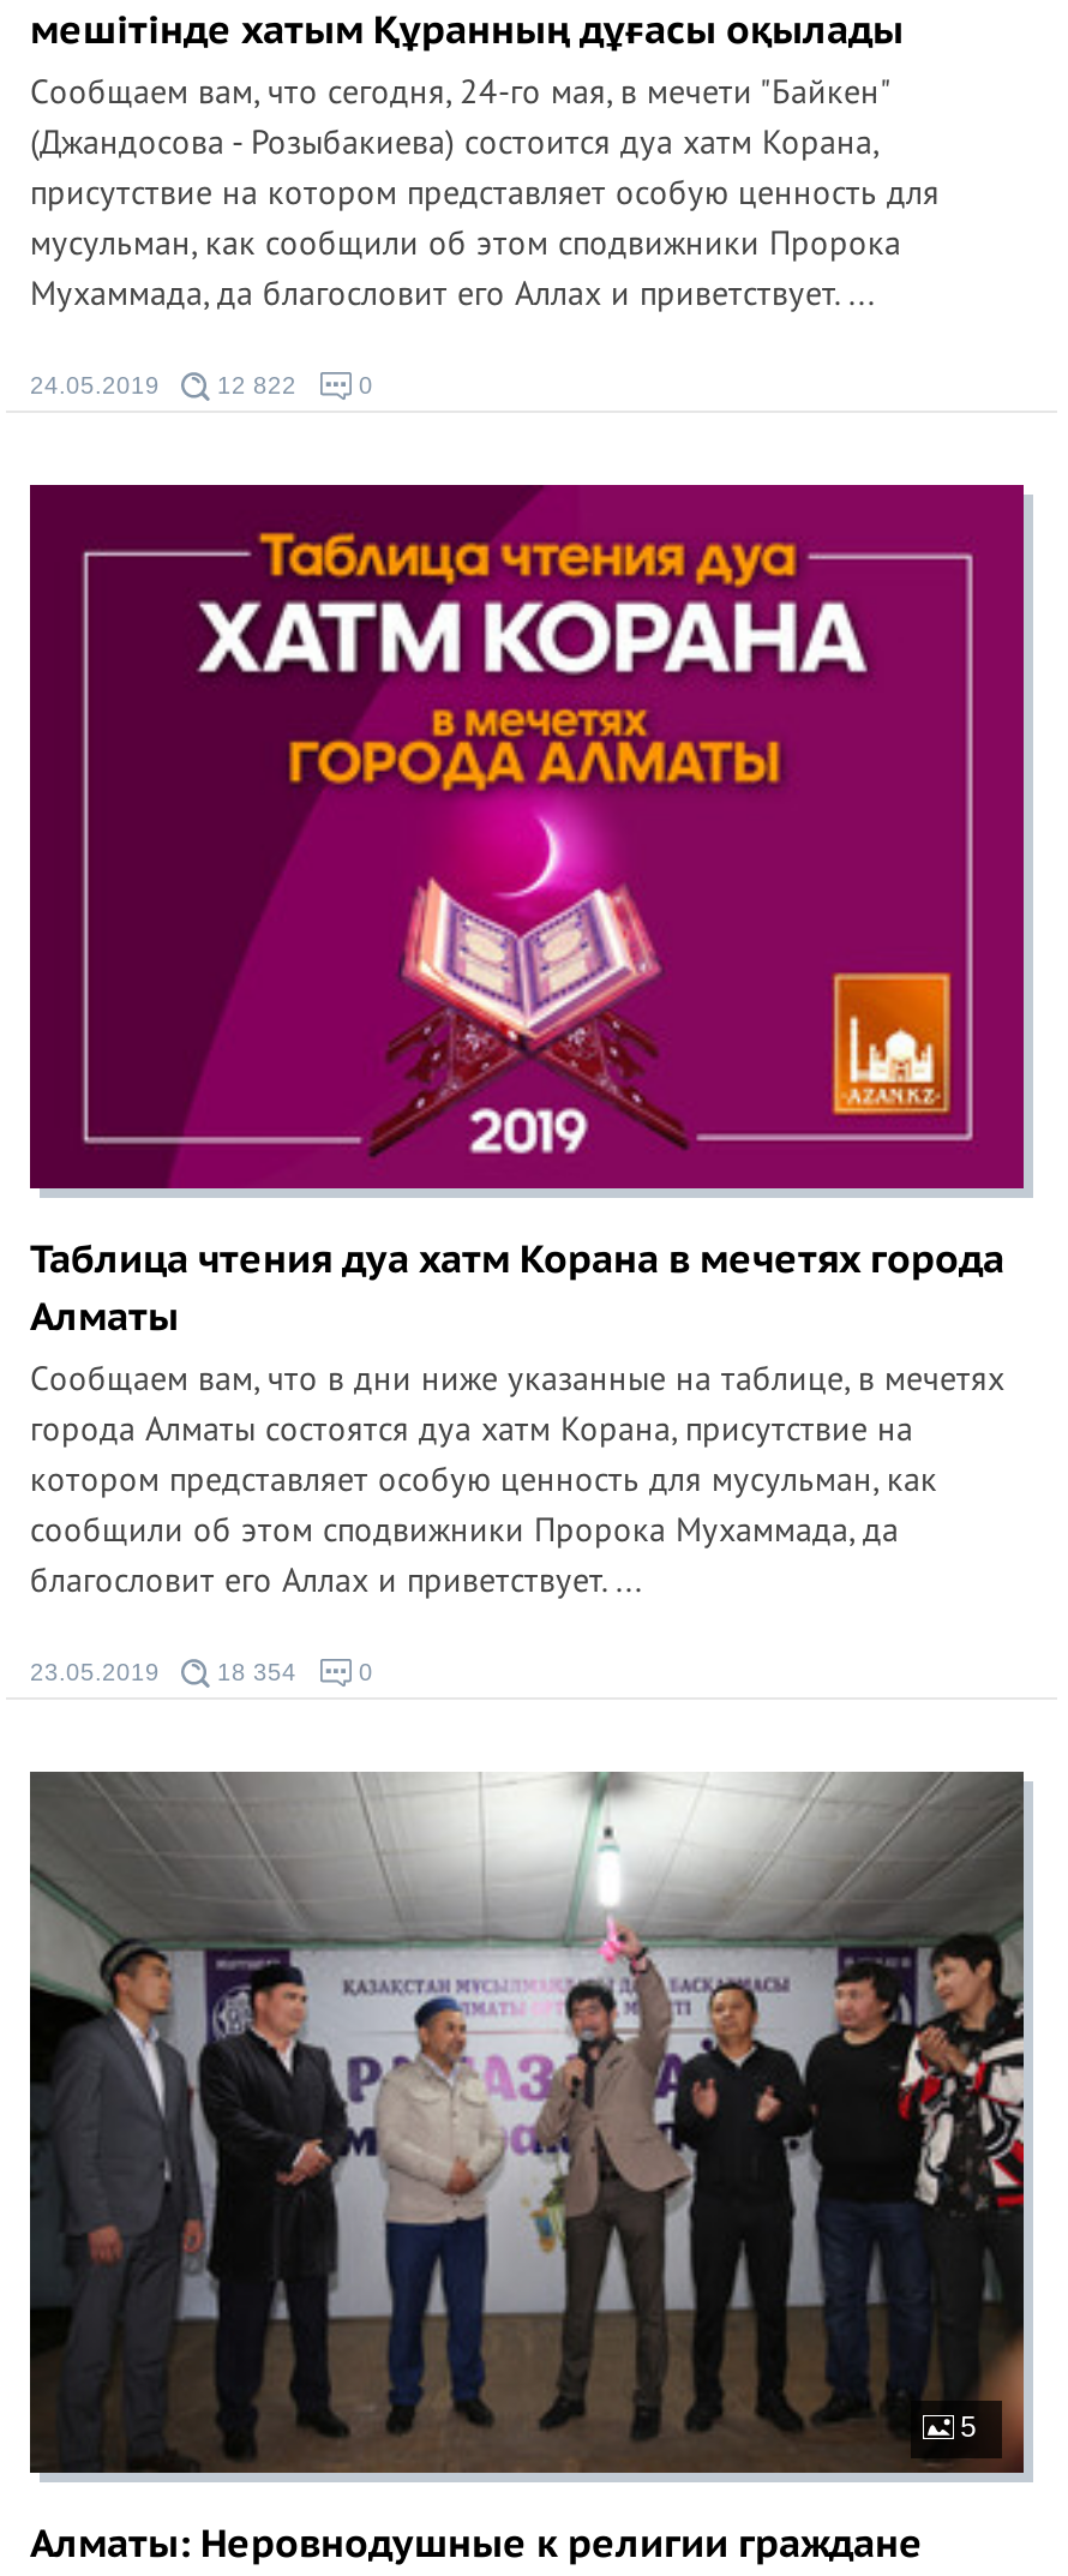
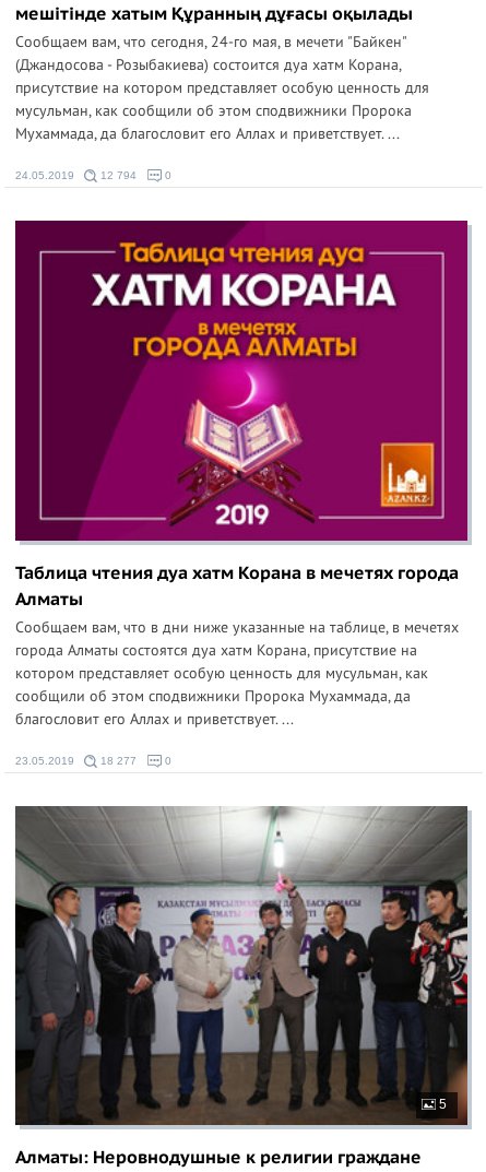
[30,373,296,399] 24.05.2019 12 822 -> [15,170,137,182] 24.05.2019 12 794
[30,1659,296,1685] 23.05.2019 18 354 -> [15,755,137,767] 23.05.2019 18 277

